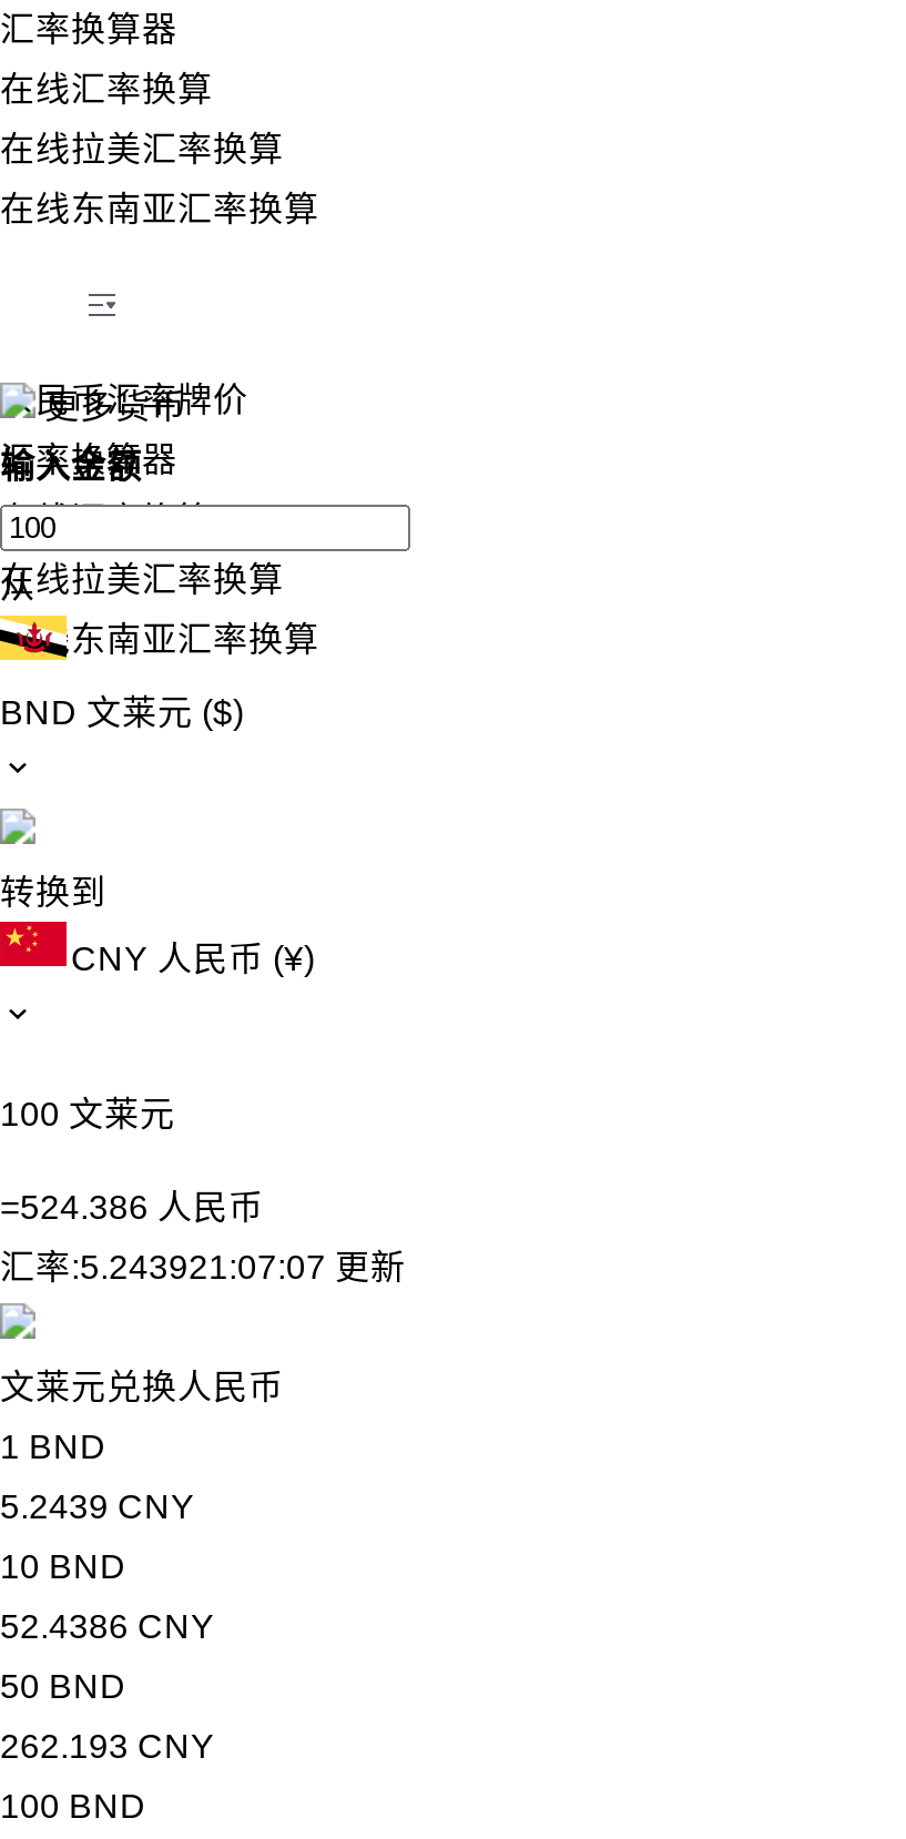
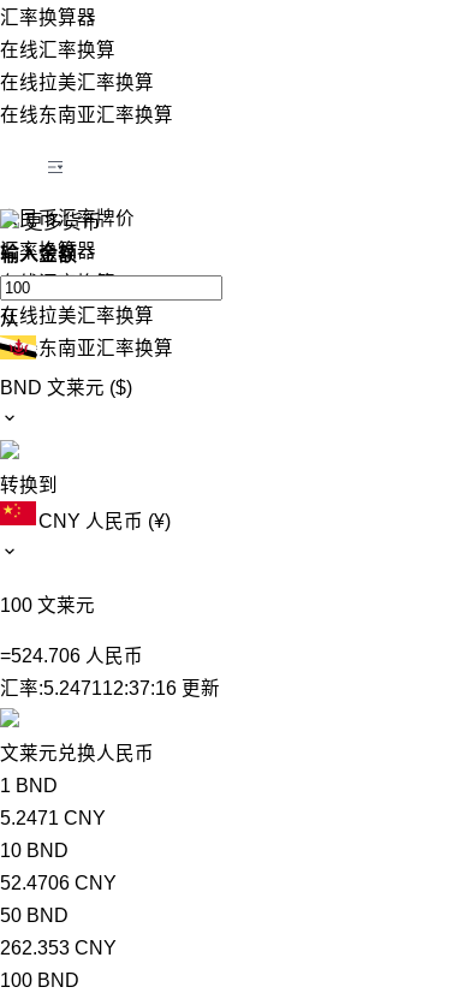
[0,1188,264,1226] =524.386人民币 -> [0,646,143,666] =524.706人民币
[0,1248,406,1286] 汇率:5.243921:07:07 更新 -> [0,678,220,698] 汇率:5.247112:37:16 更新
[0,1487,195,1525] 5.2439 CNY -> [0,808,106,828] 5.2471 CNY
[0,1607,215,1645] 52.4386 CNY -> [0,873,117,893] 52.4706 CNY
[0,1727,215,1765] 262.193 CNY -> [0,938,117,958] 262.353 CNY

